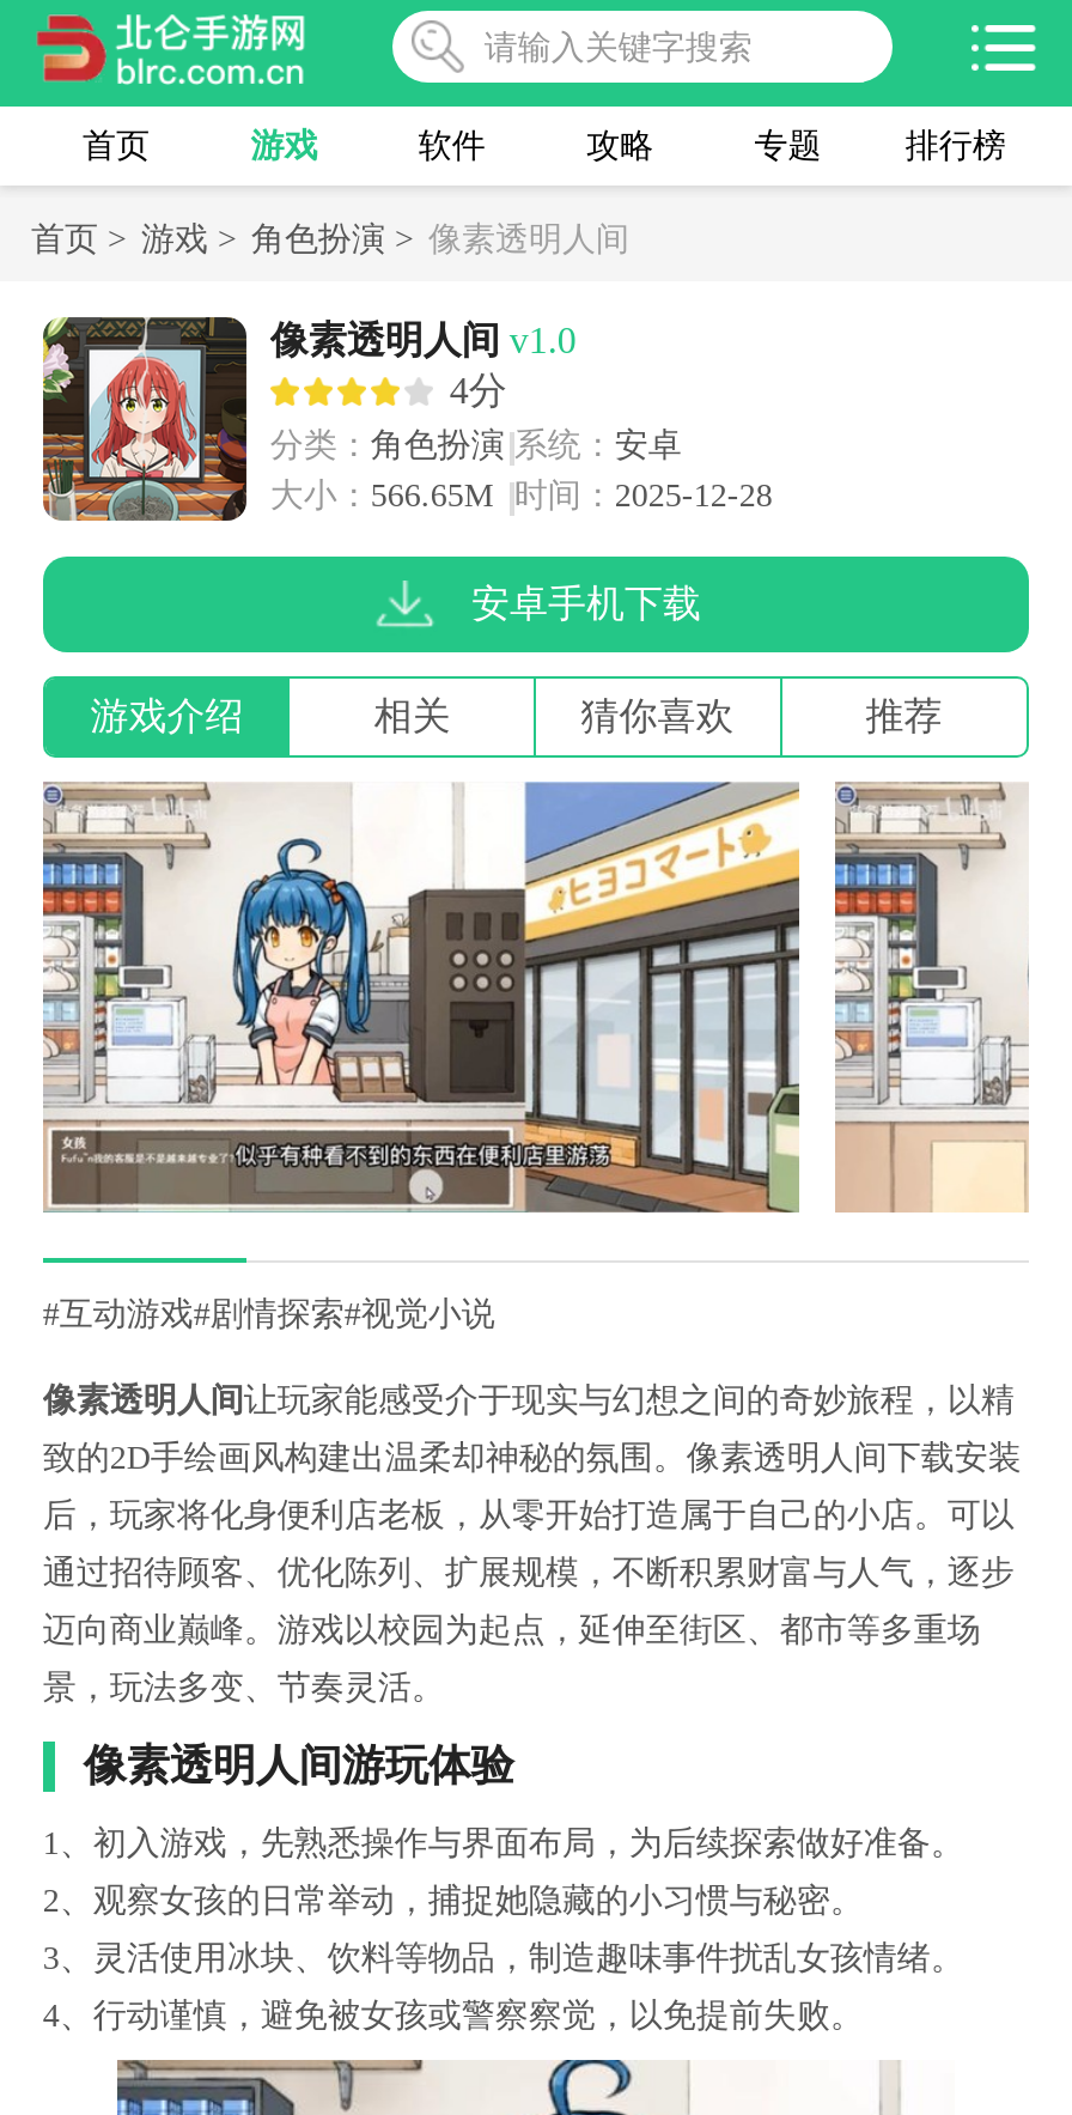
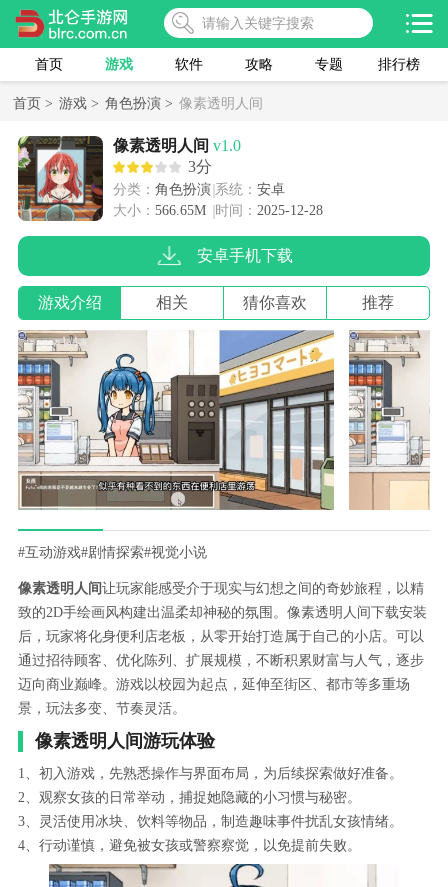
[450,370,507,411] 4分 -> [188,158,212,175] 3分

